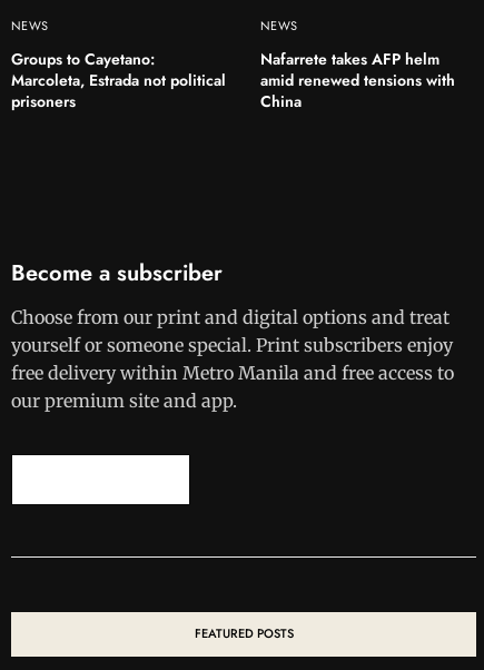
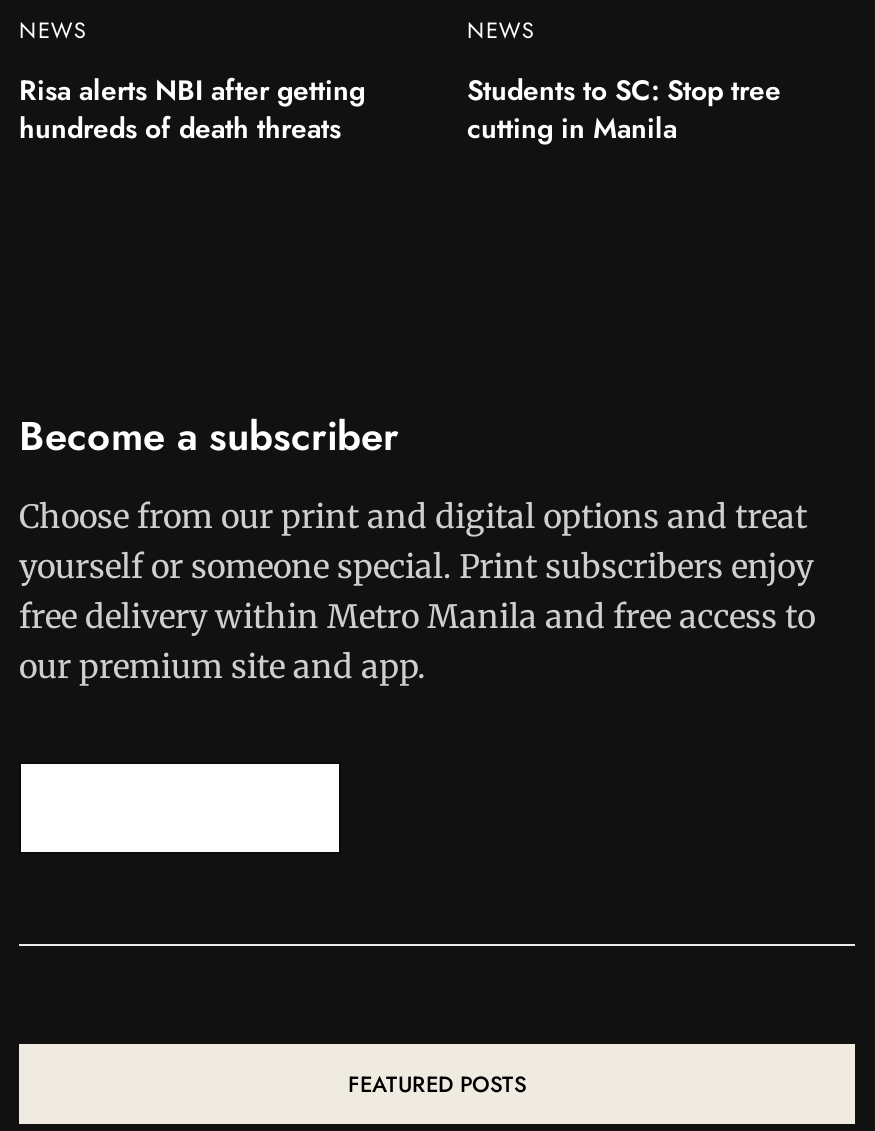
[11,48,226,112] Groups to Cayetano: | Marcoleta, Estrada not political | prisoners -> [19,70,365,148] Risa alerts NBI after getting | hundreds of death threats
[260,48,455,112] Nafarrete takes AFP helm | amid renewed tensions with | China -> [467,70,781,148] Students to SC: Stop tree | cutting in Manila

